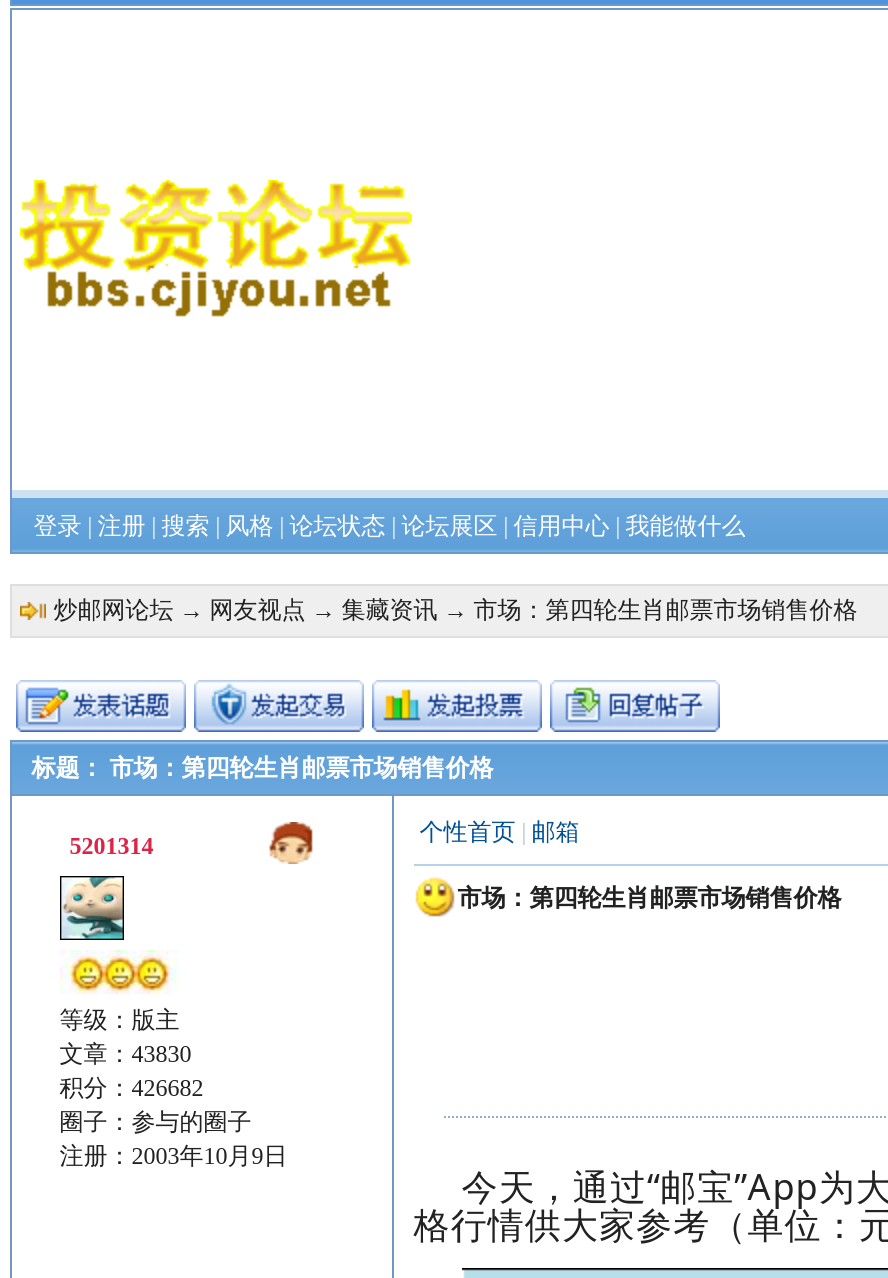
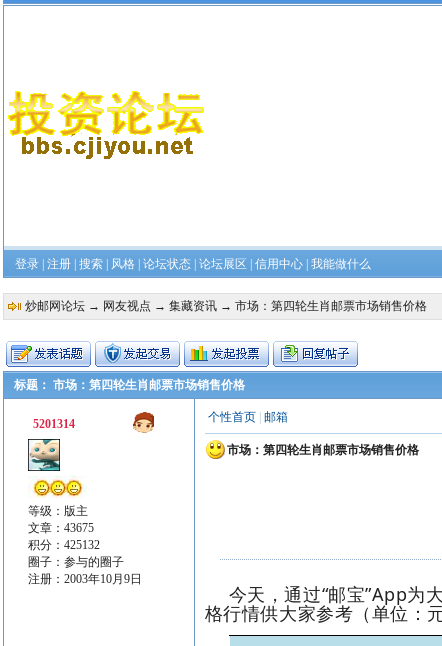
[60,1040,192,1068] 文章：43830 -> [28,521,94,535] 文章：43675
[60,1074,204,1102] 积分：426682 -> [28,538,100,552] 积分：425132

